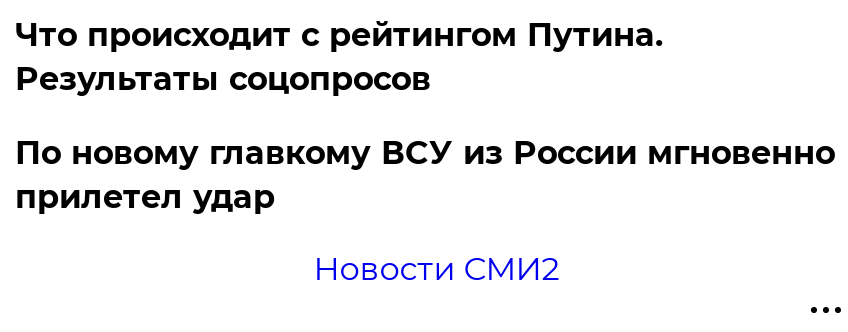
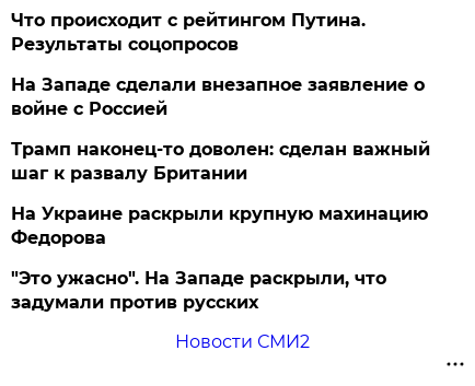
[15,134,835,216] По новому главкому ВСУ из России мгновенно | прилетел удар -> [11,74,431,313] На Западе сделали внезапное заявление о | войне с Россией | Трамп наконец-то доволен: сделан важный | шаг к развалу Британии | На Украине раскрыли крупную махинацию | Федорова | "Это ужасно". На Западе раскрыли, что | задумали против русских

